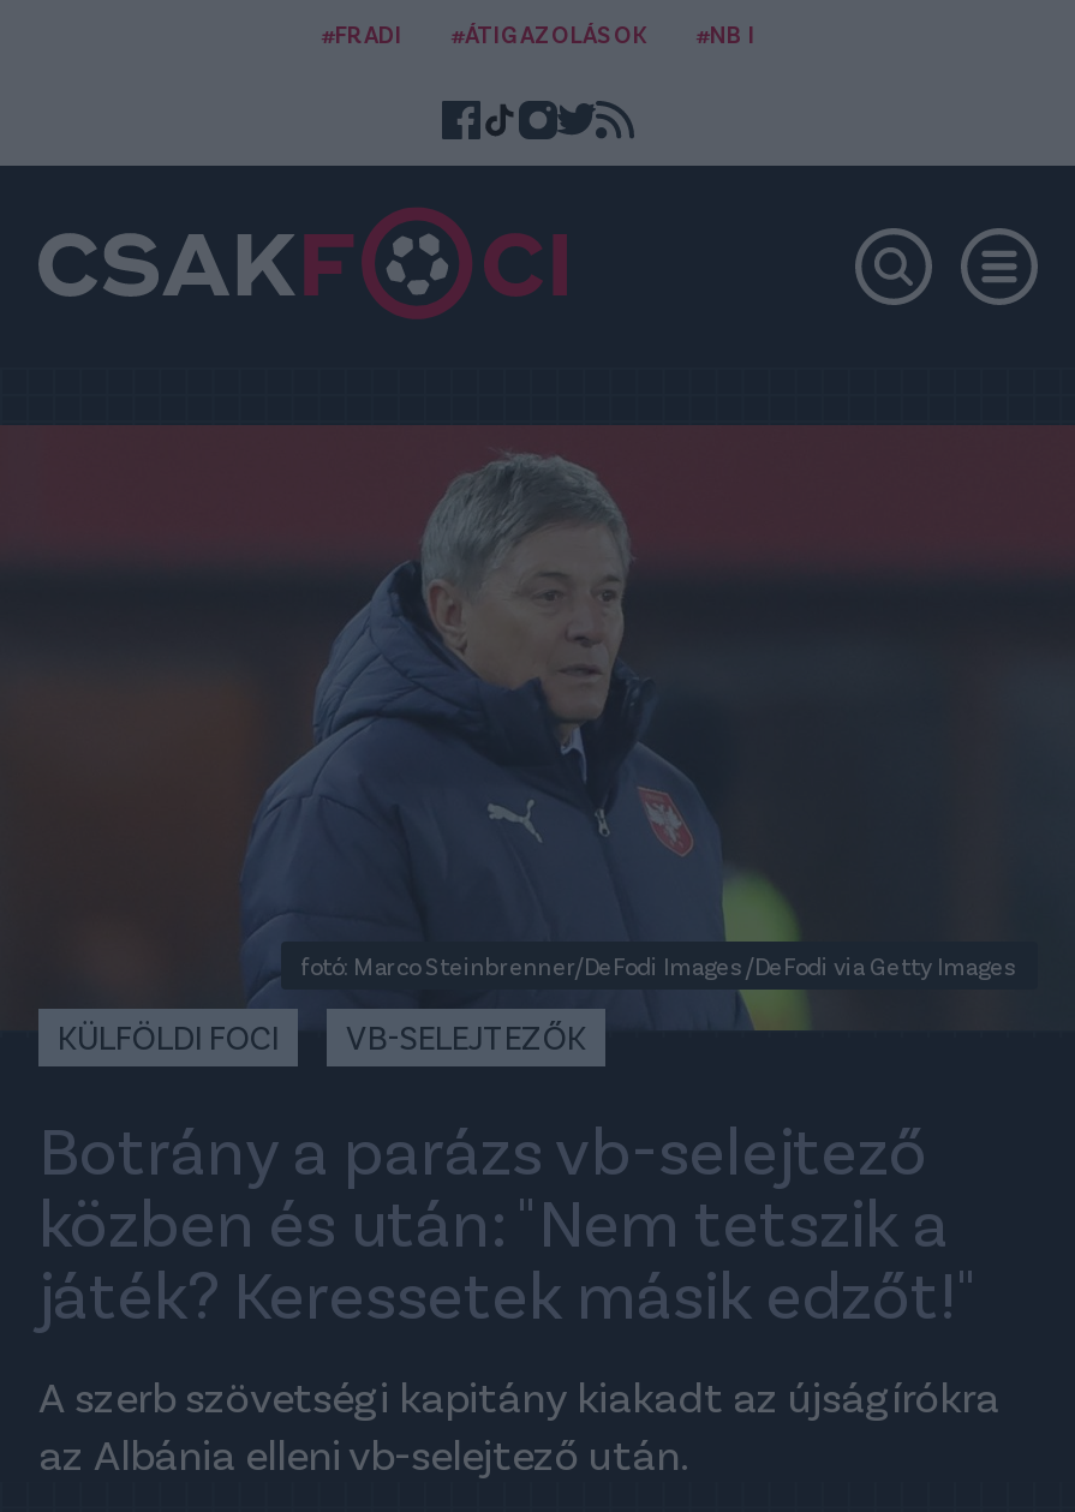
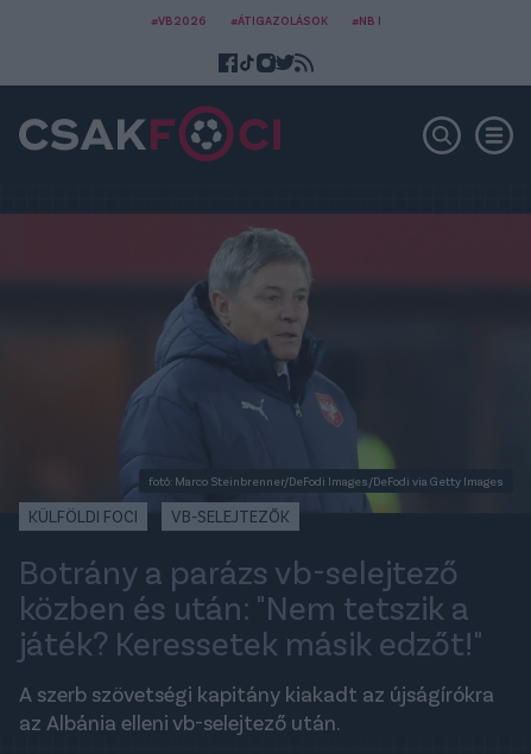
[321,19,402,48] #FRADI -> [151,13,207,27] #VB2026

